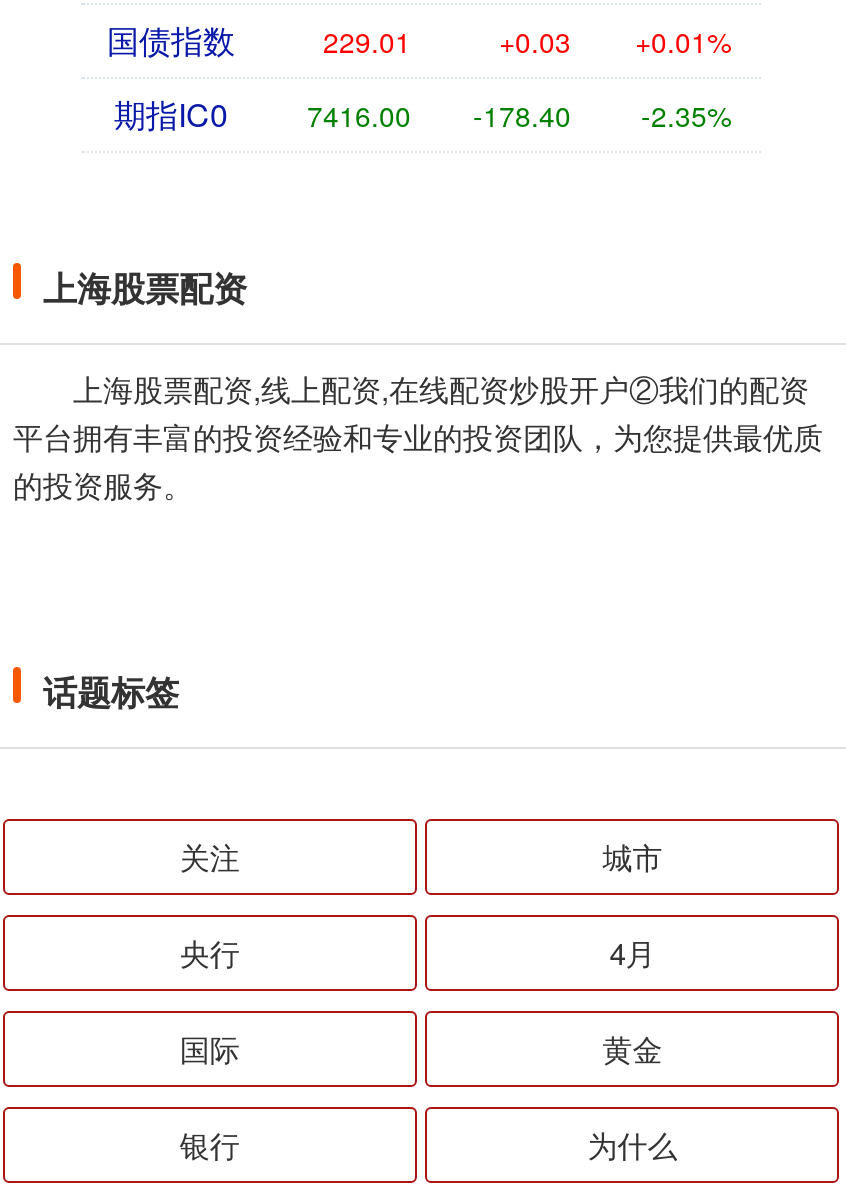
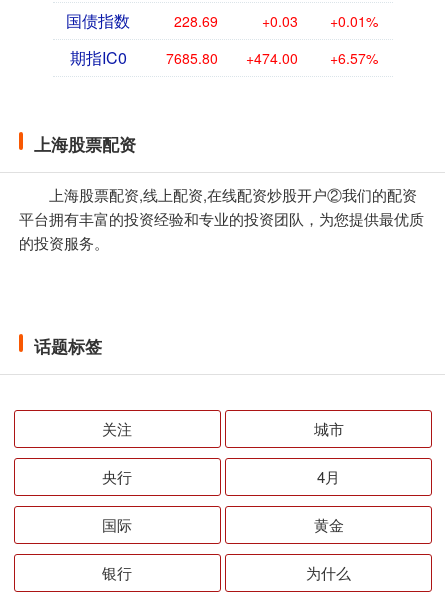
[323,22,411,62] 229.01 -> [174,11,218,31] 228.69
[307,96,411,136] 7416.00 -> [166,48,218,68] 7685.80
[473,96,571,136] -178.40 -> [246,48,298,68] +474.00
[641,96,731,136] -2.35% -> [330,48,378,68] +6.57%

